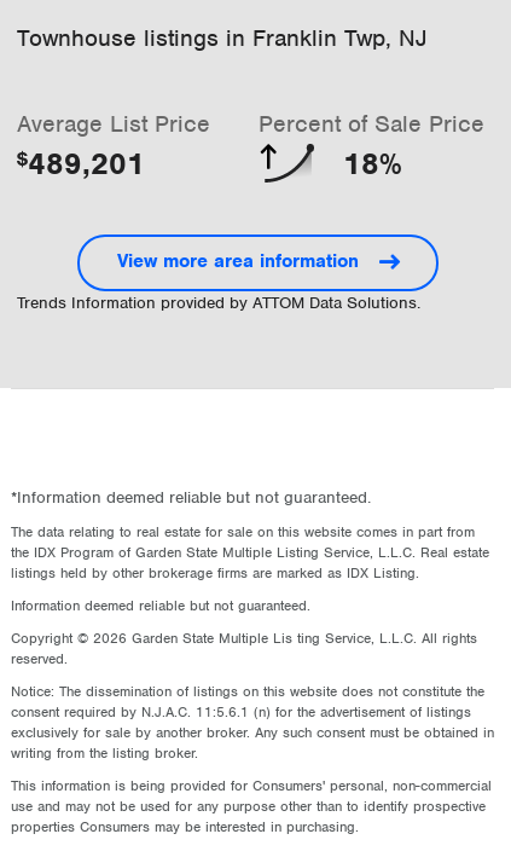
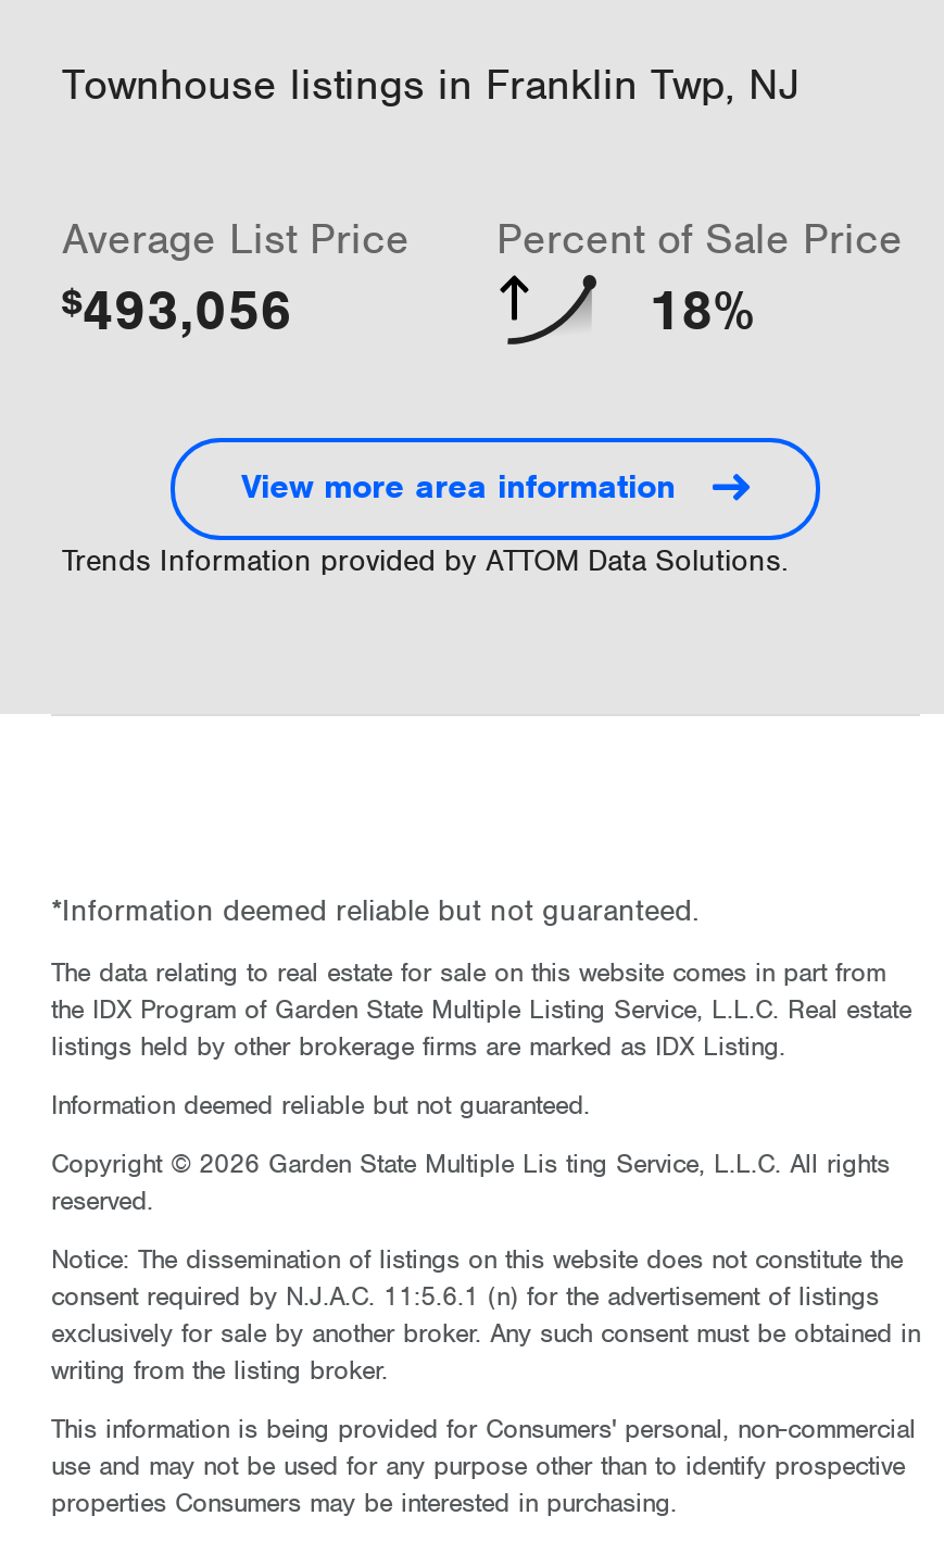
[17,144,145,183] $489,201 -> [62,275,292,344] $493,056

